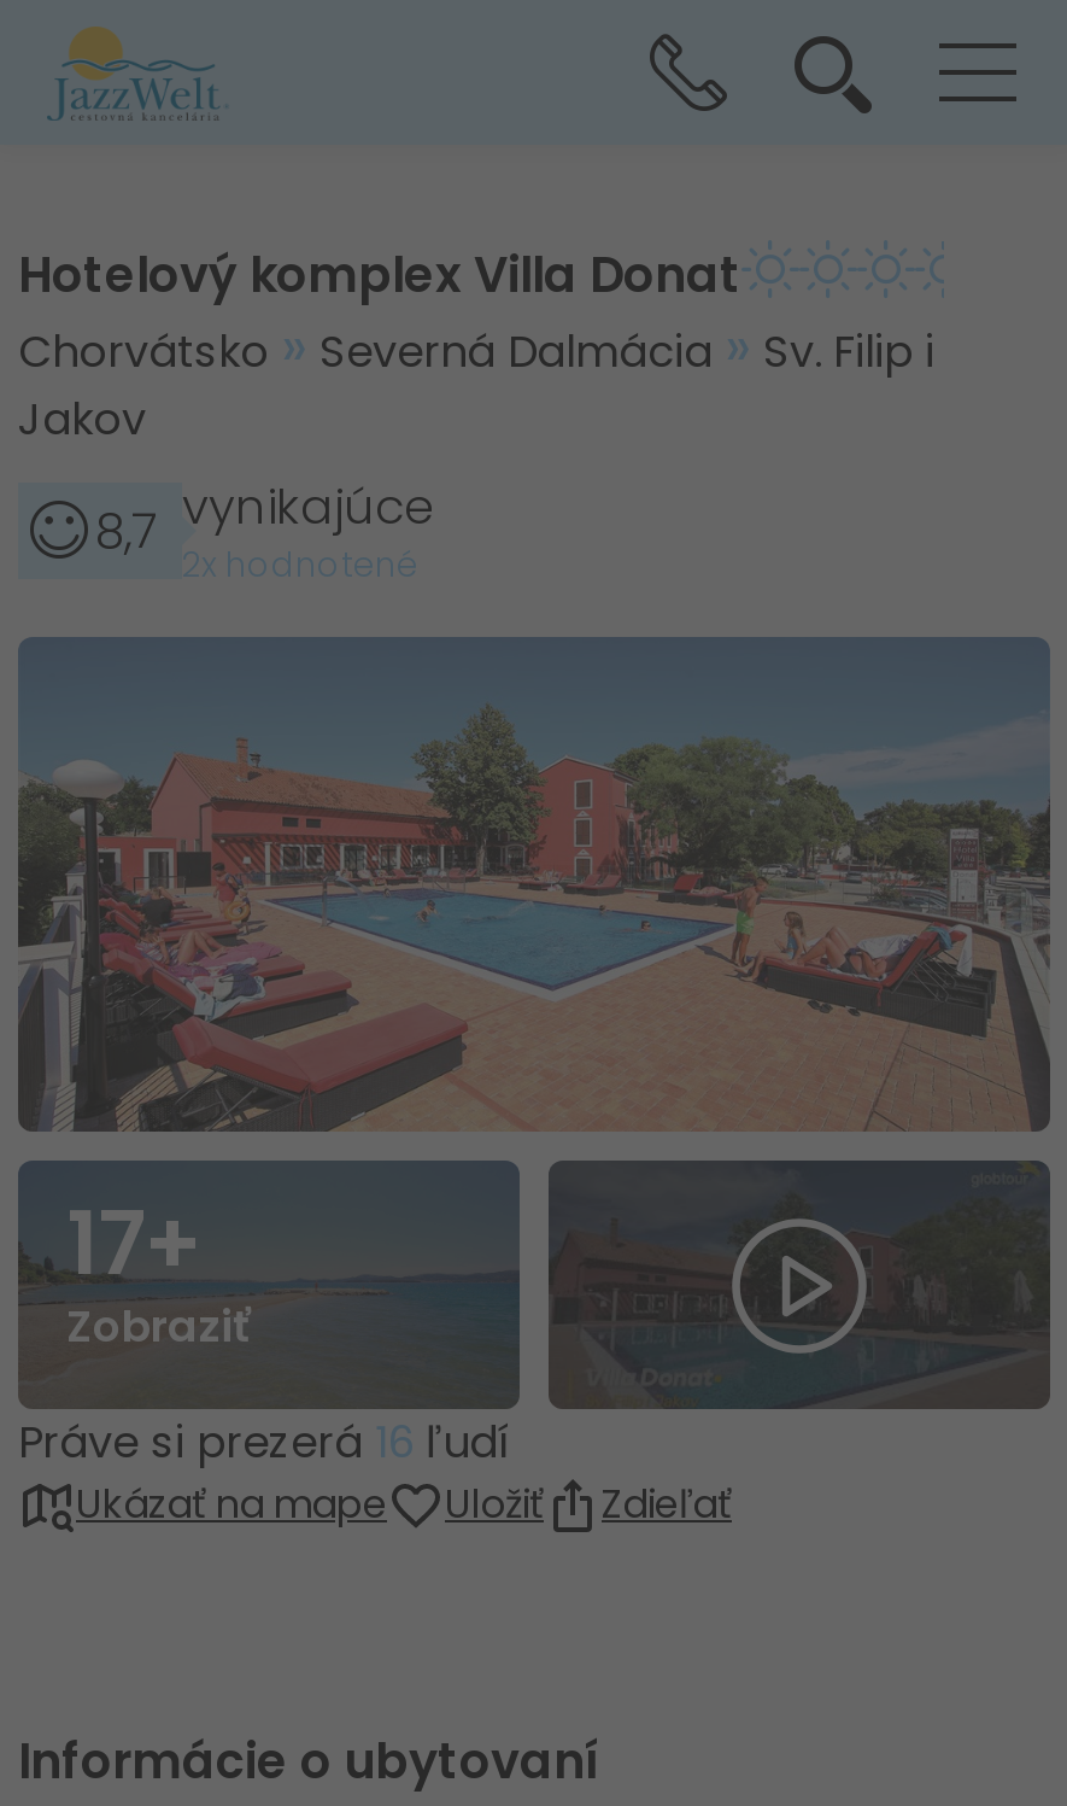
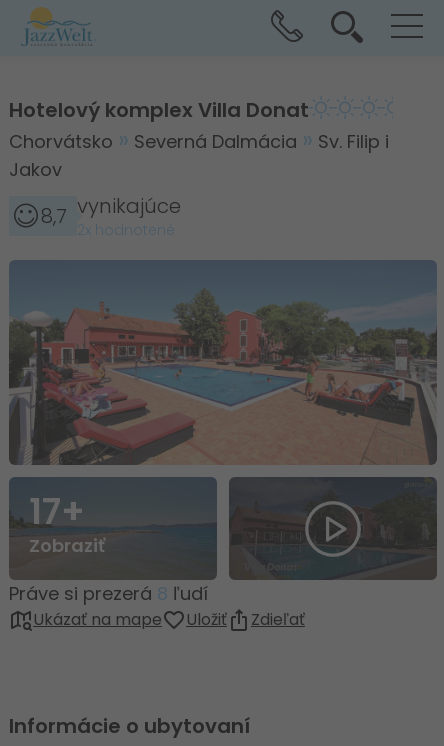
[18,1412,510,1472] Práve si prezerá 16 ľudí -> [9,581,208,606] Práve si prezerá 8 ľudí

